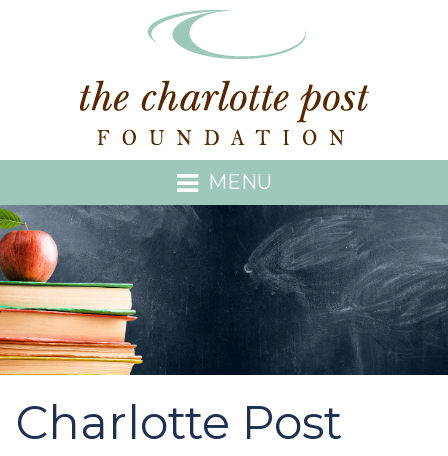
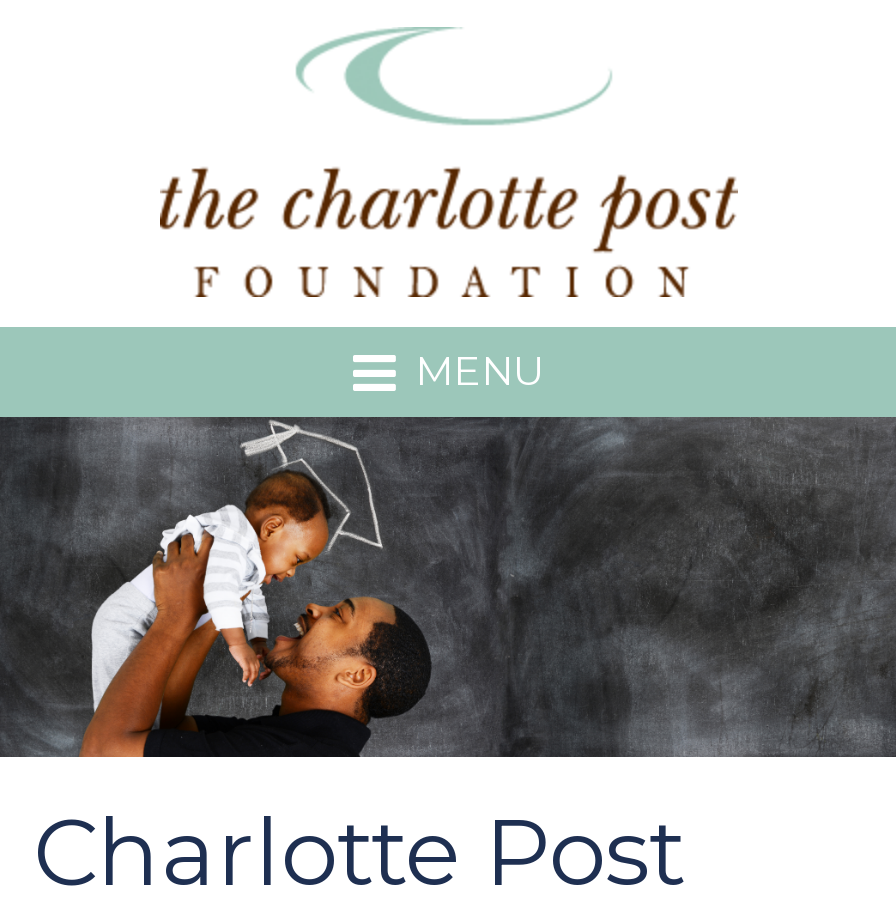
[3,205,445,376] [image] -> [6,417,890,759] [image]

